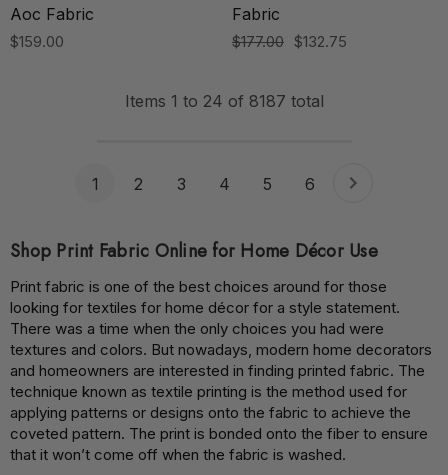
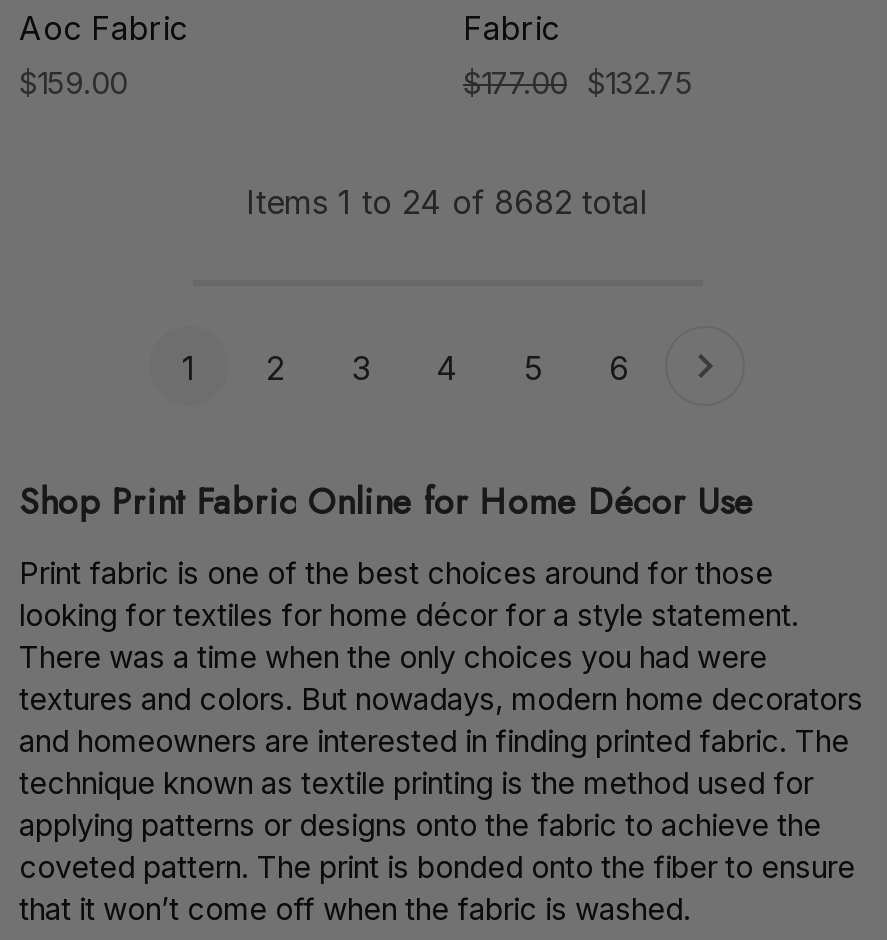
[124,91,323,111] Items 1 to 24 of 8187 total -> [246,182,648,222] Items 1 to 24 of 8682 total

